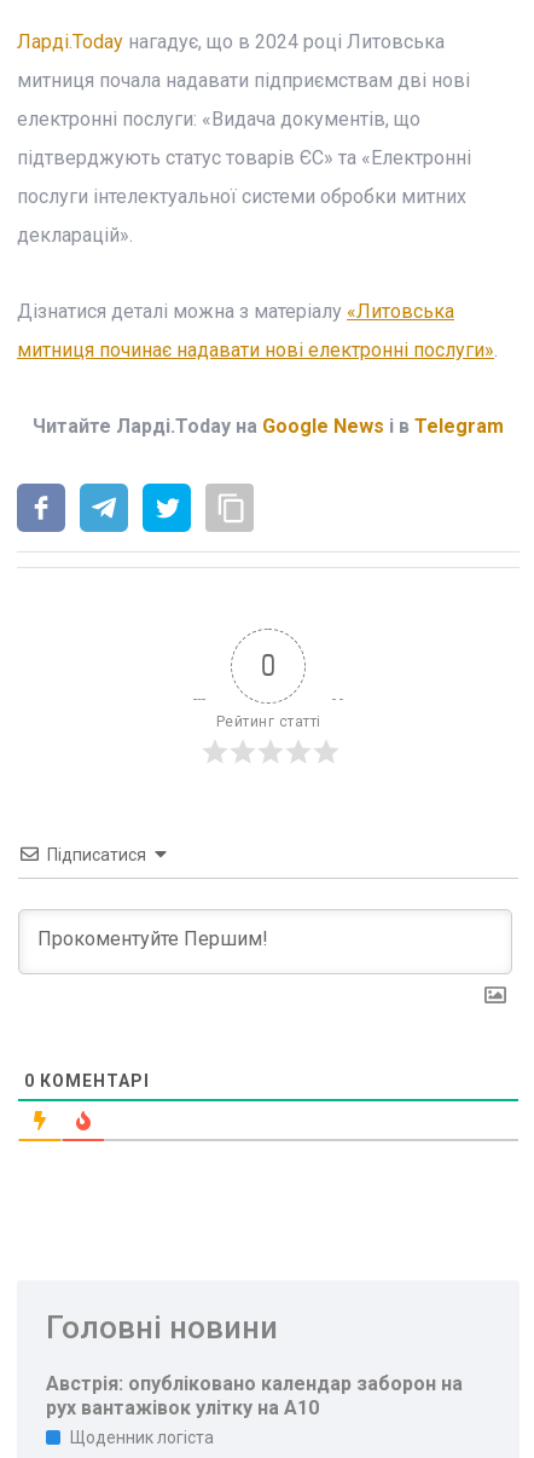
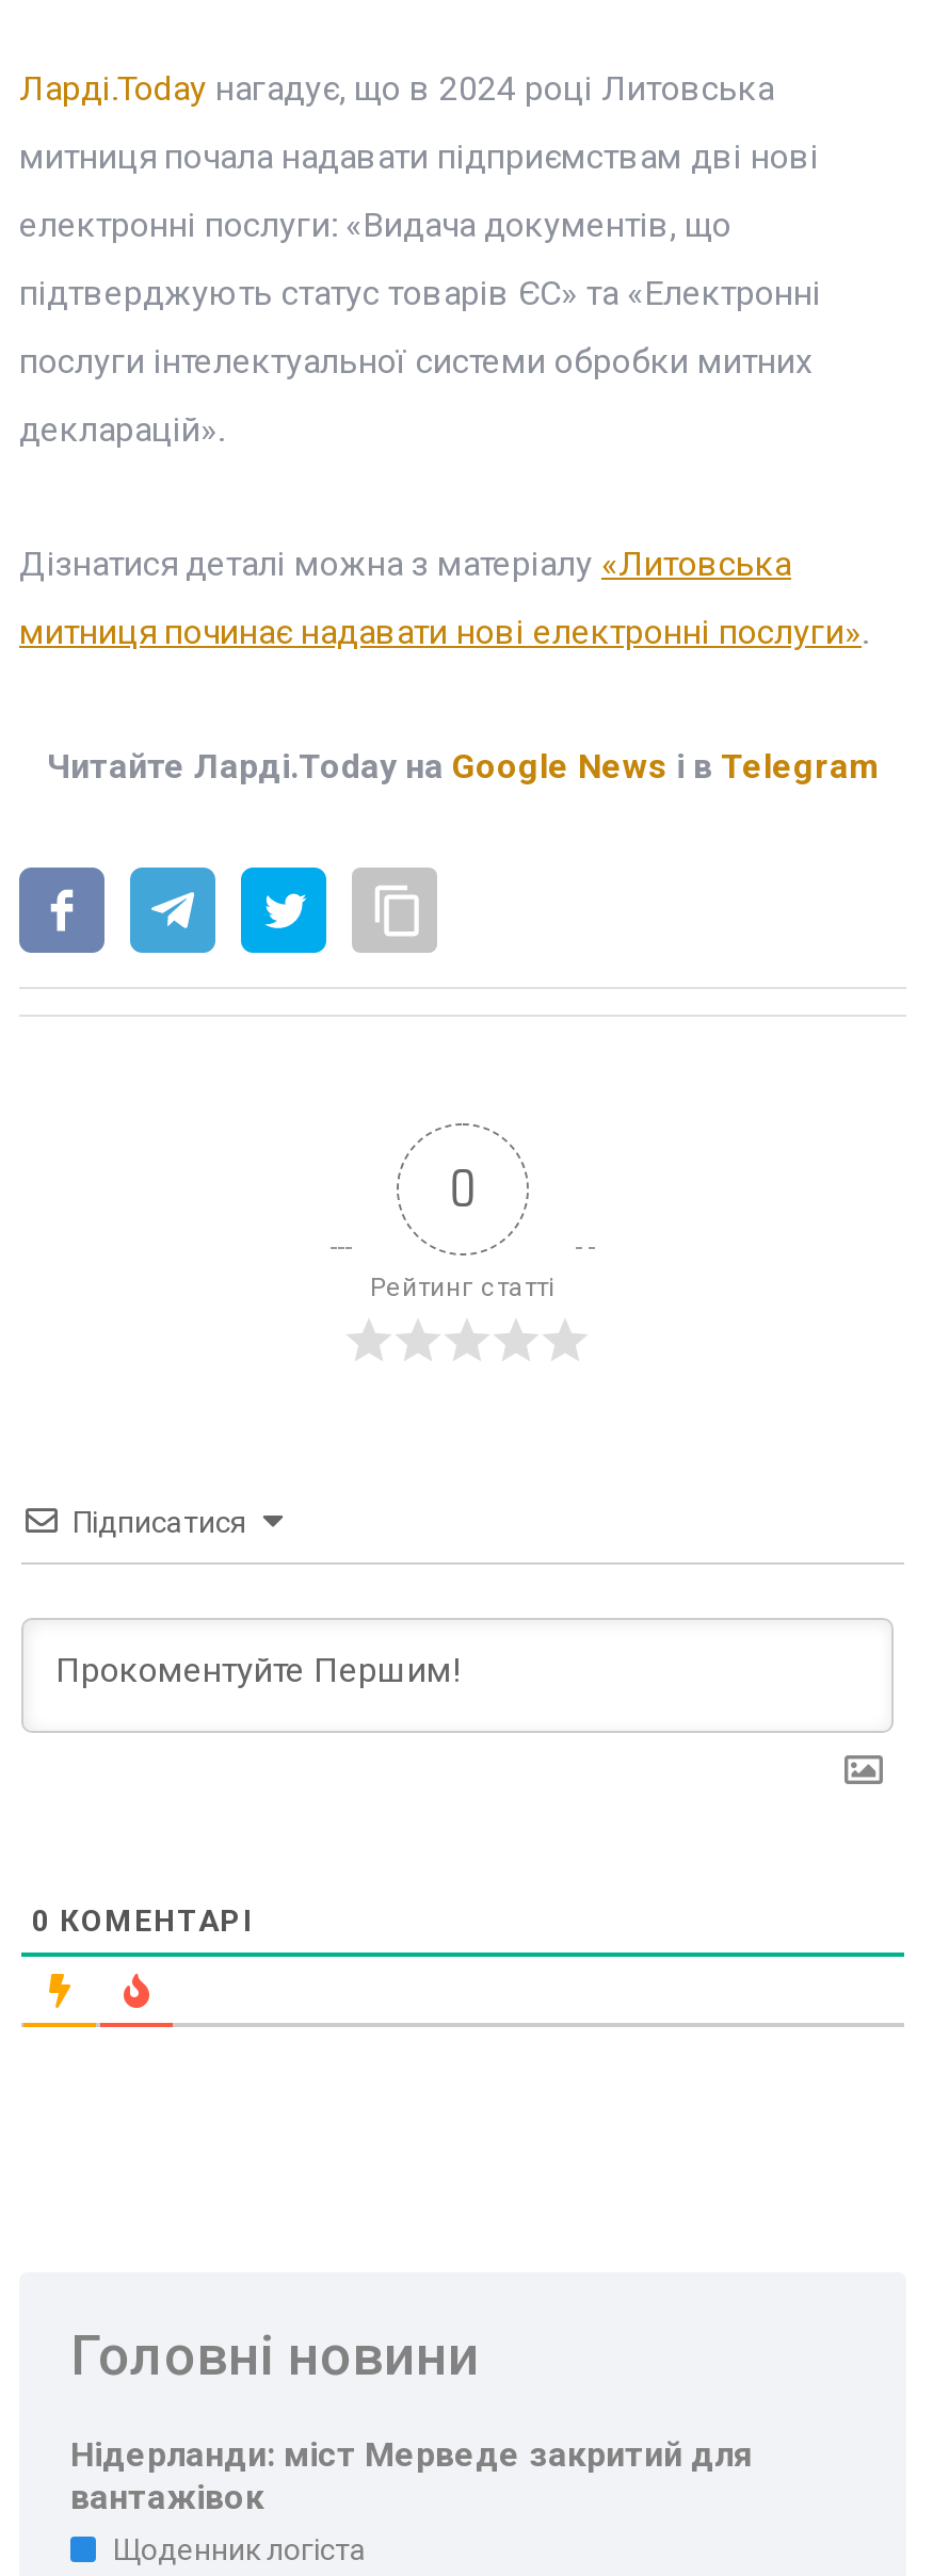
[46,1372,463,1419] Австрія: опубліковано календар заборон на | рух вантажівок улітку на A10 -> [70,2434,753,2517] Нідерланди: міст Мерведе закритий для | вантажівок

